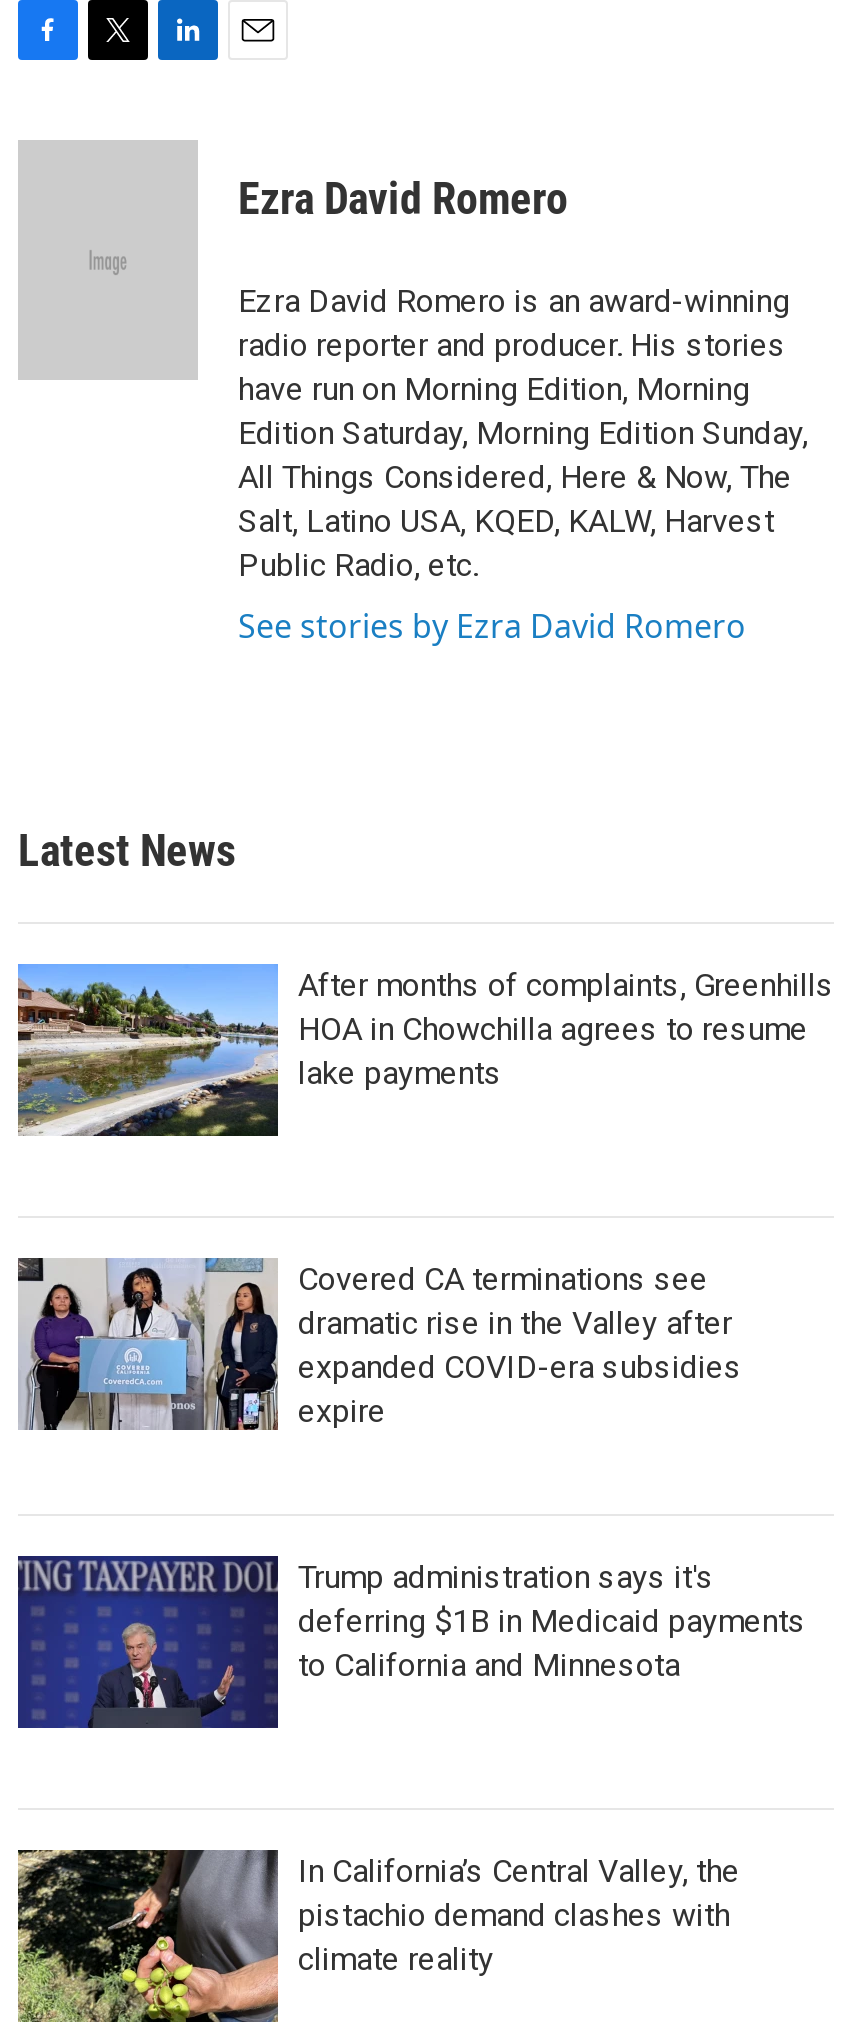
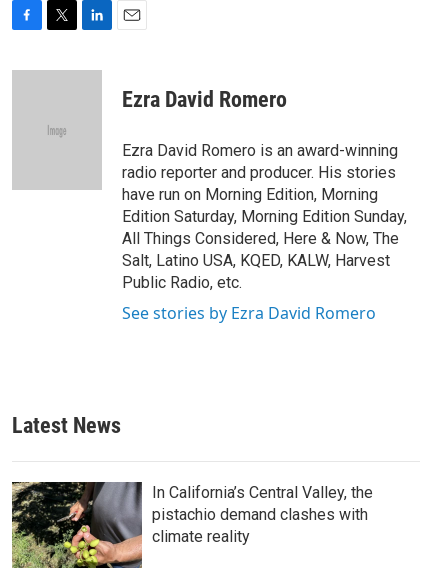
[16,962,834,1138] [image] | After months of complaints, Greenhills | HOA in Chowchilla agrees to resume | lake payments -> none
[16,1256,742,1432] [image] | Covered CA terminations see | dramatic rise in the Valley after | expanded COVID-era subsidies | expire -> none
[16,1554,806,1730] [image] | Trump administration says it's | deferring $1B in Medicaid payments | to California and Minnesota -> none

